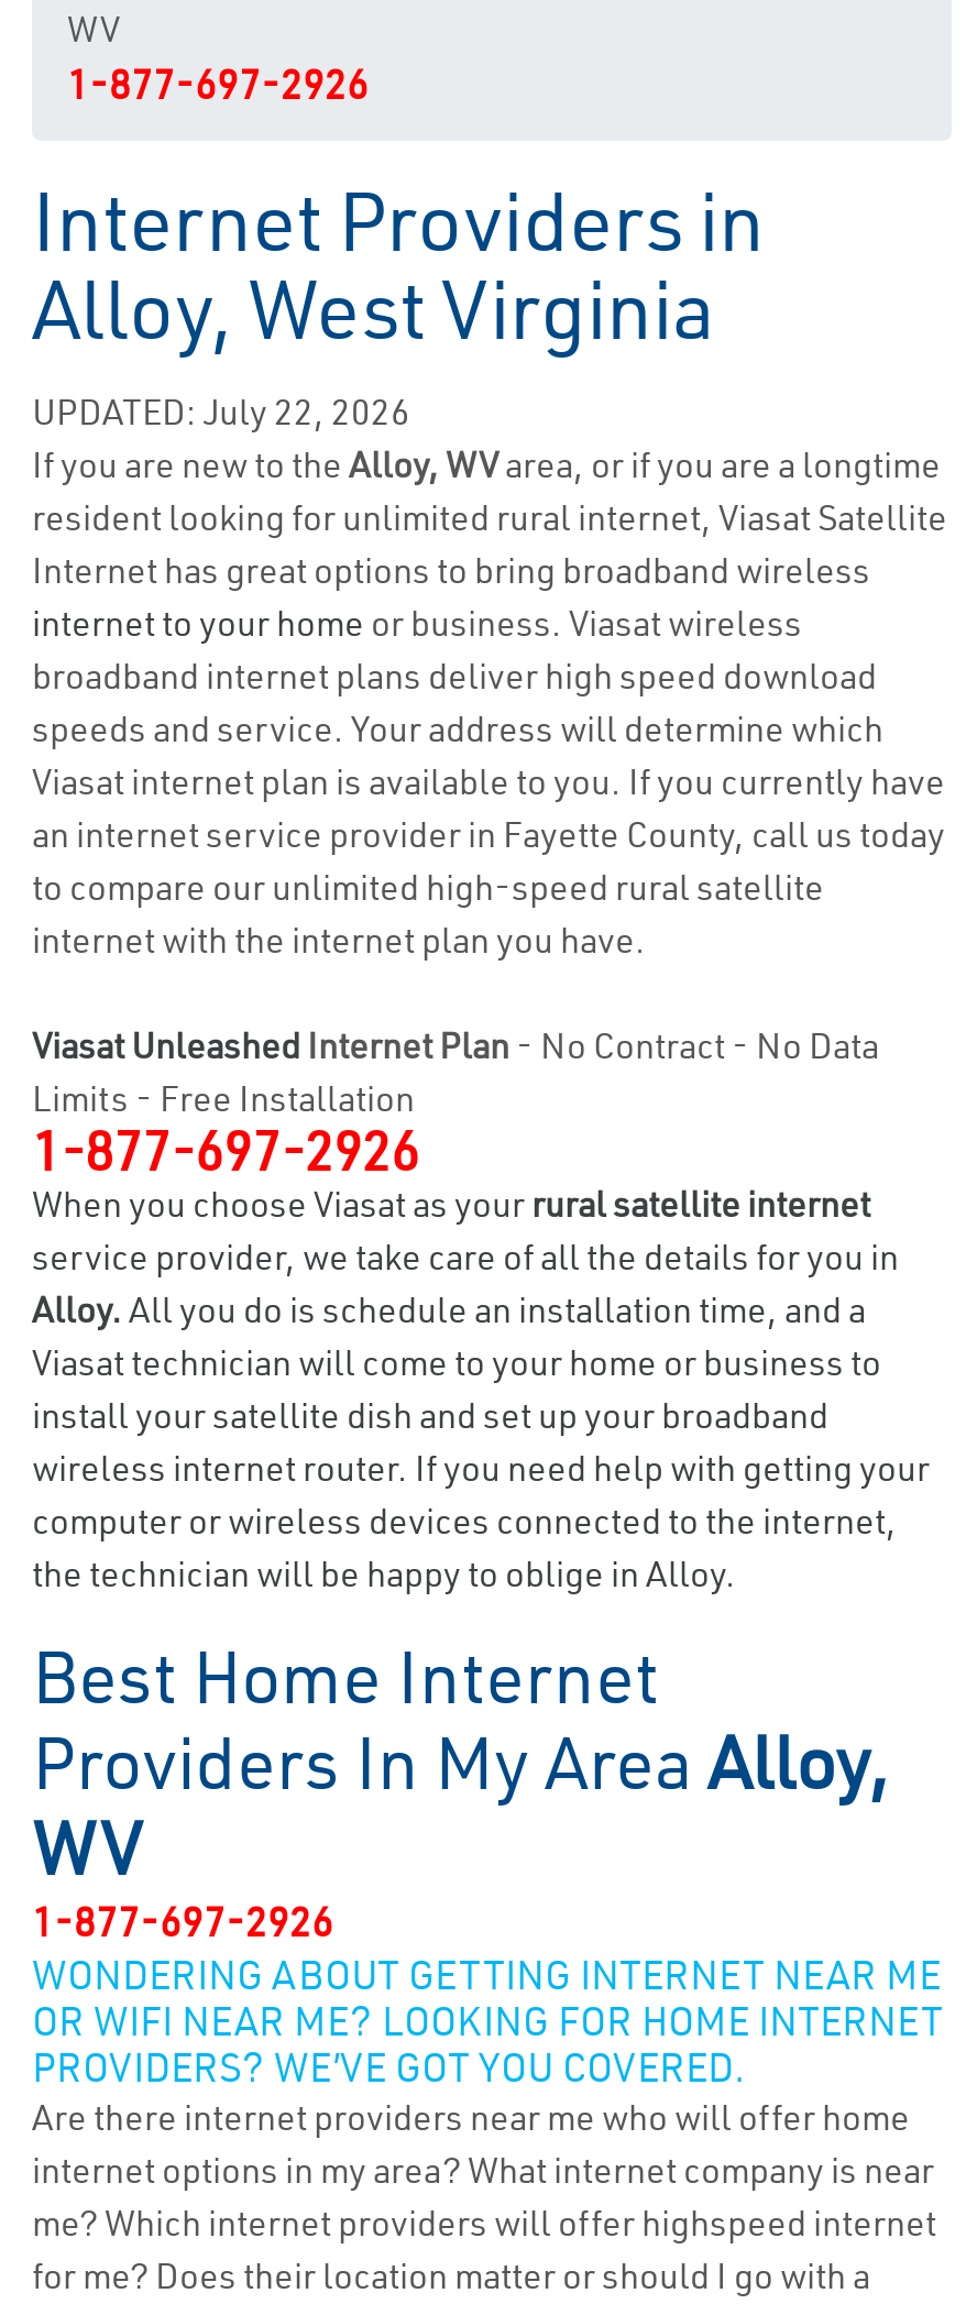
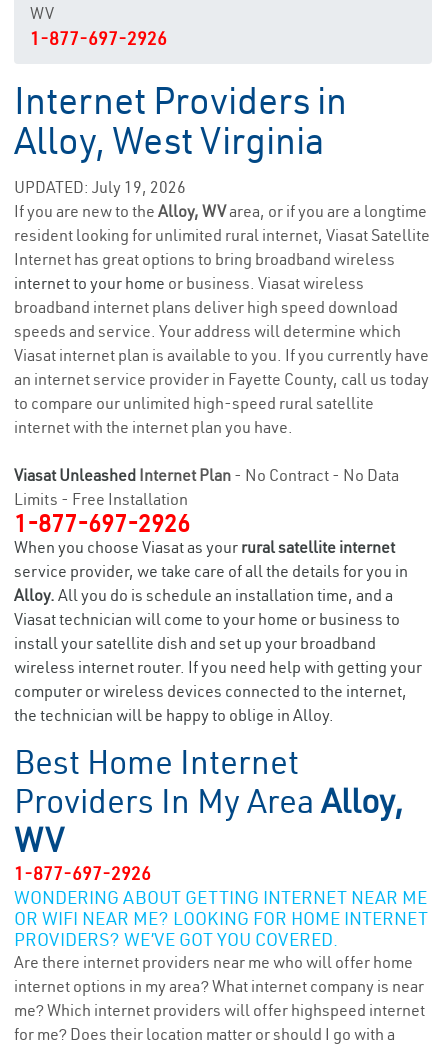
[32,390,410,434] UPDATED: July 22, 2026 -> [14,177,186,197] UPDATED: July 19, 2026

